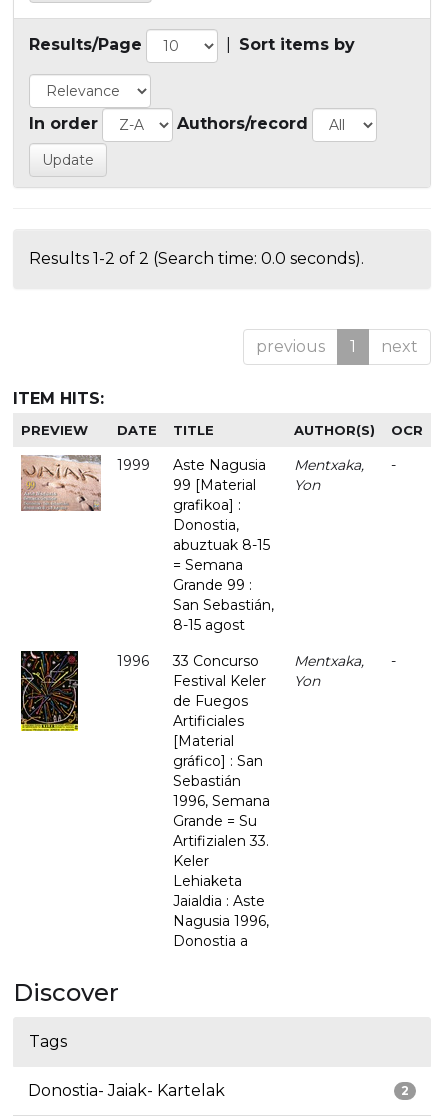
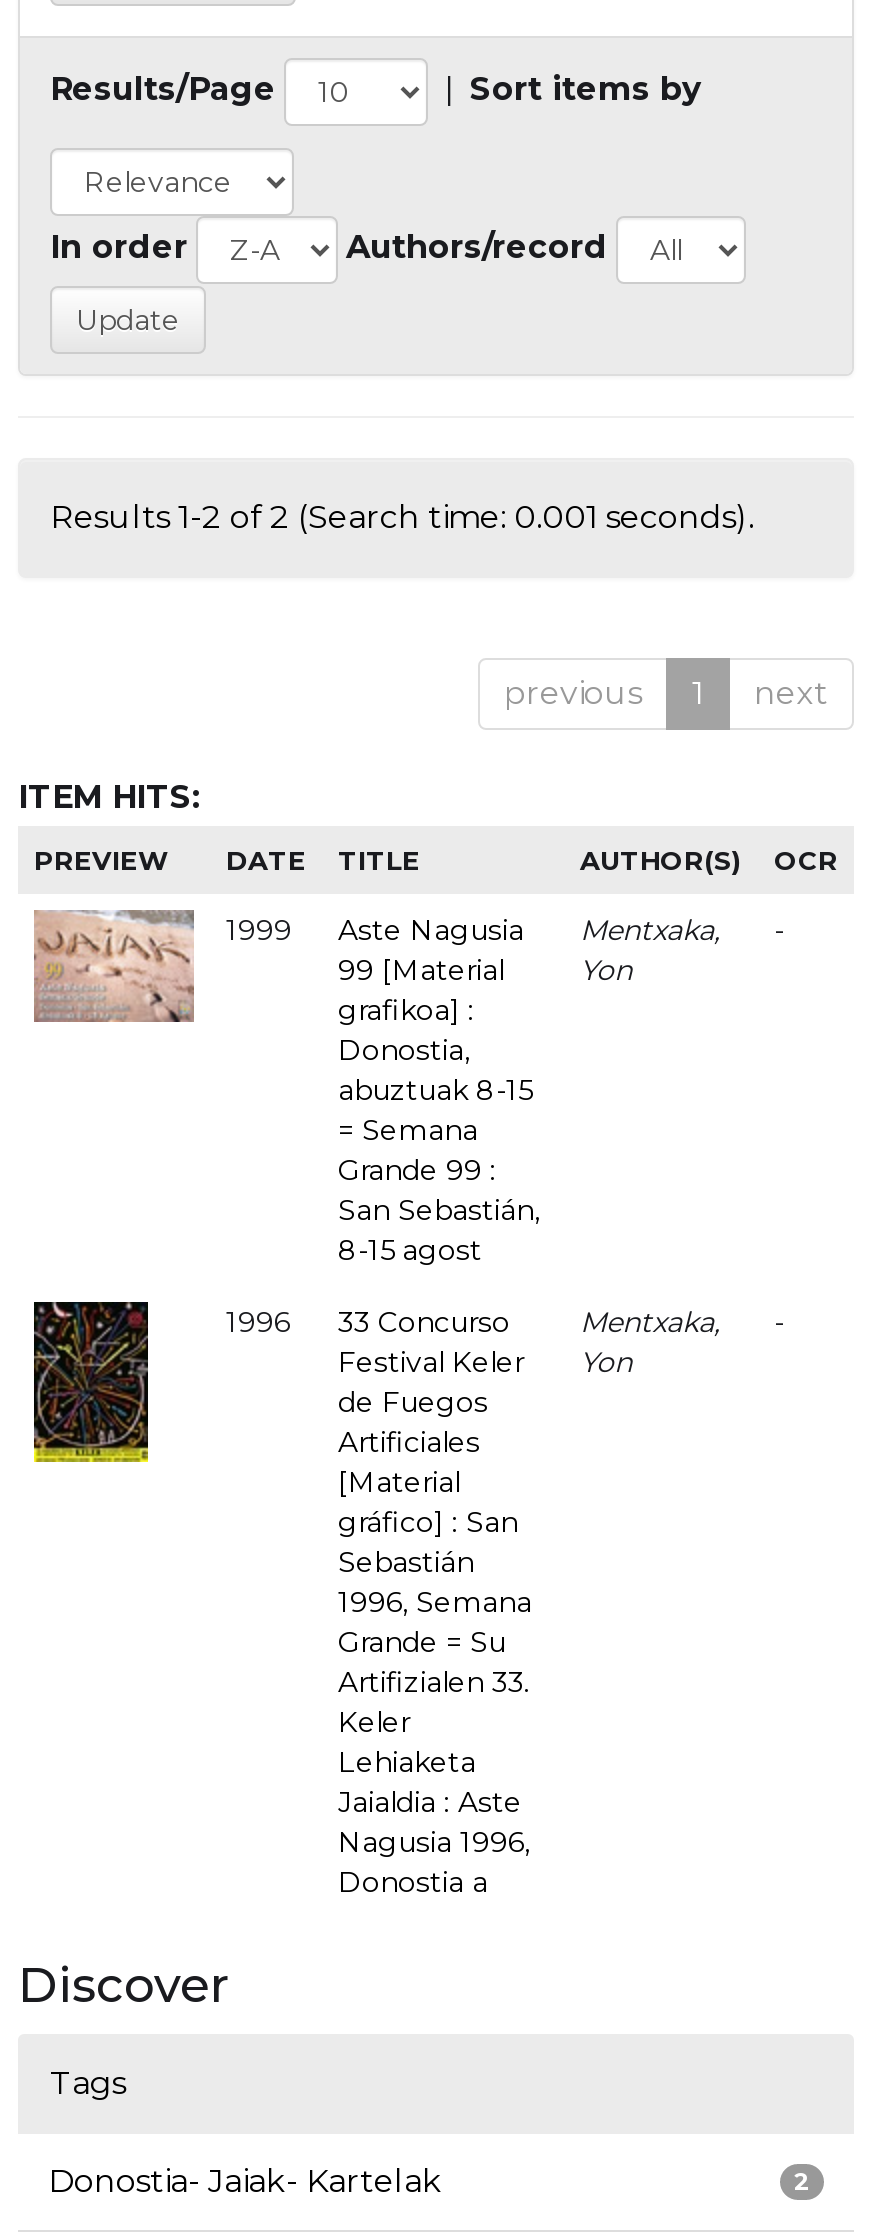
[29,249,364,268] Results 1-2 of 2 (Search time: 0.0 seconds). -> [50,499,754,537] Results 1-2 of 2 (Search time: 0.001 seconds).

